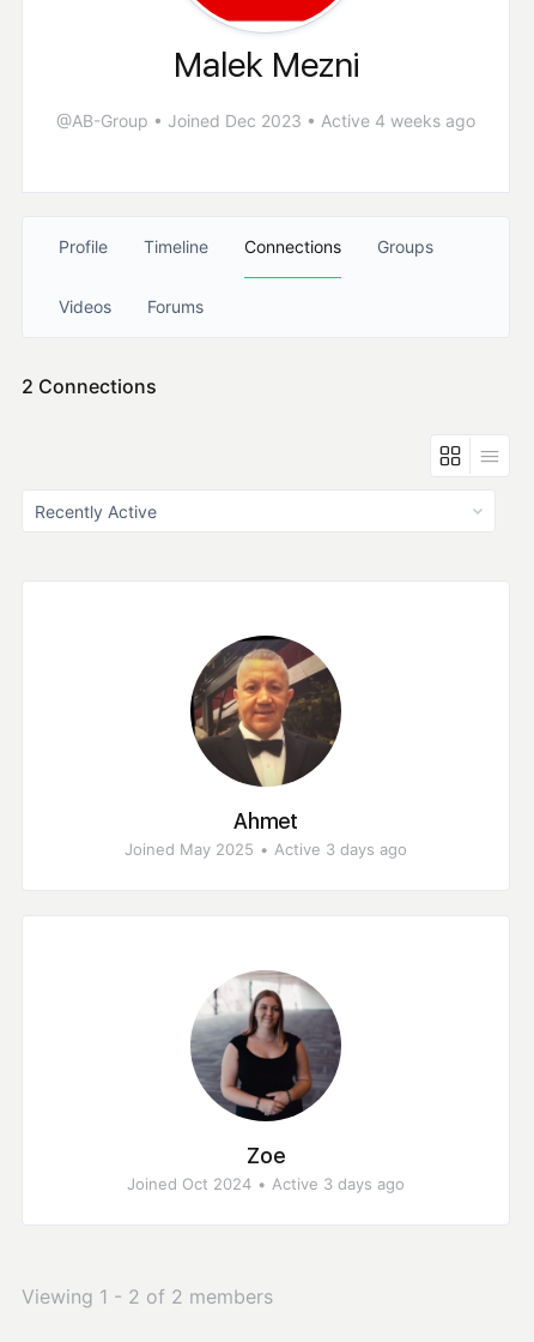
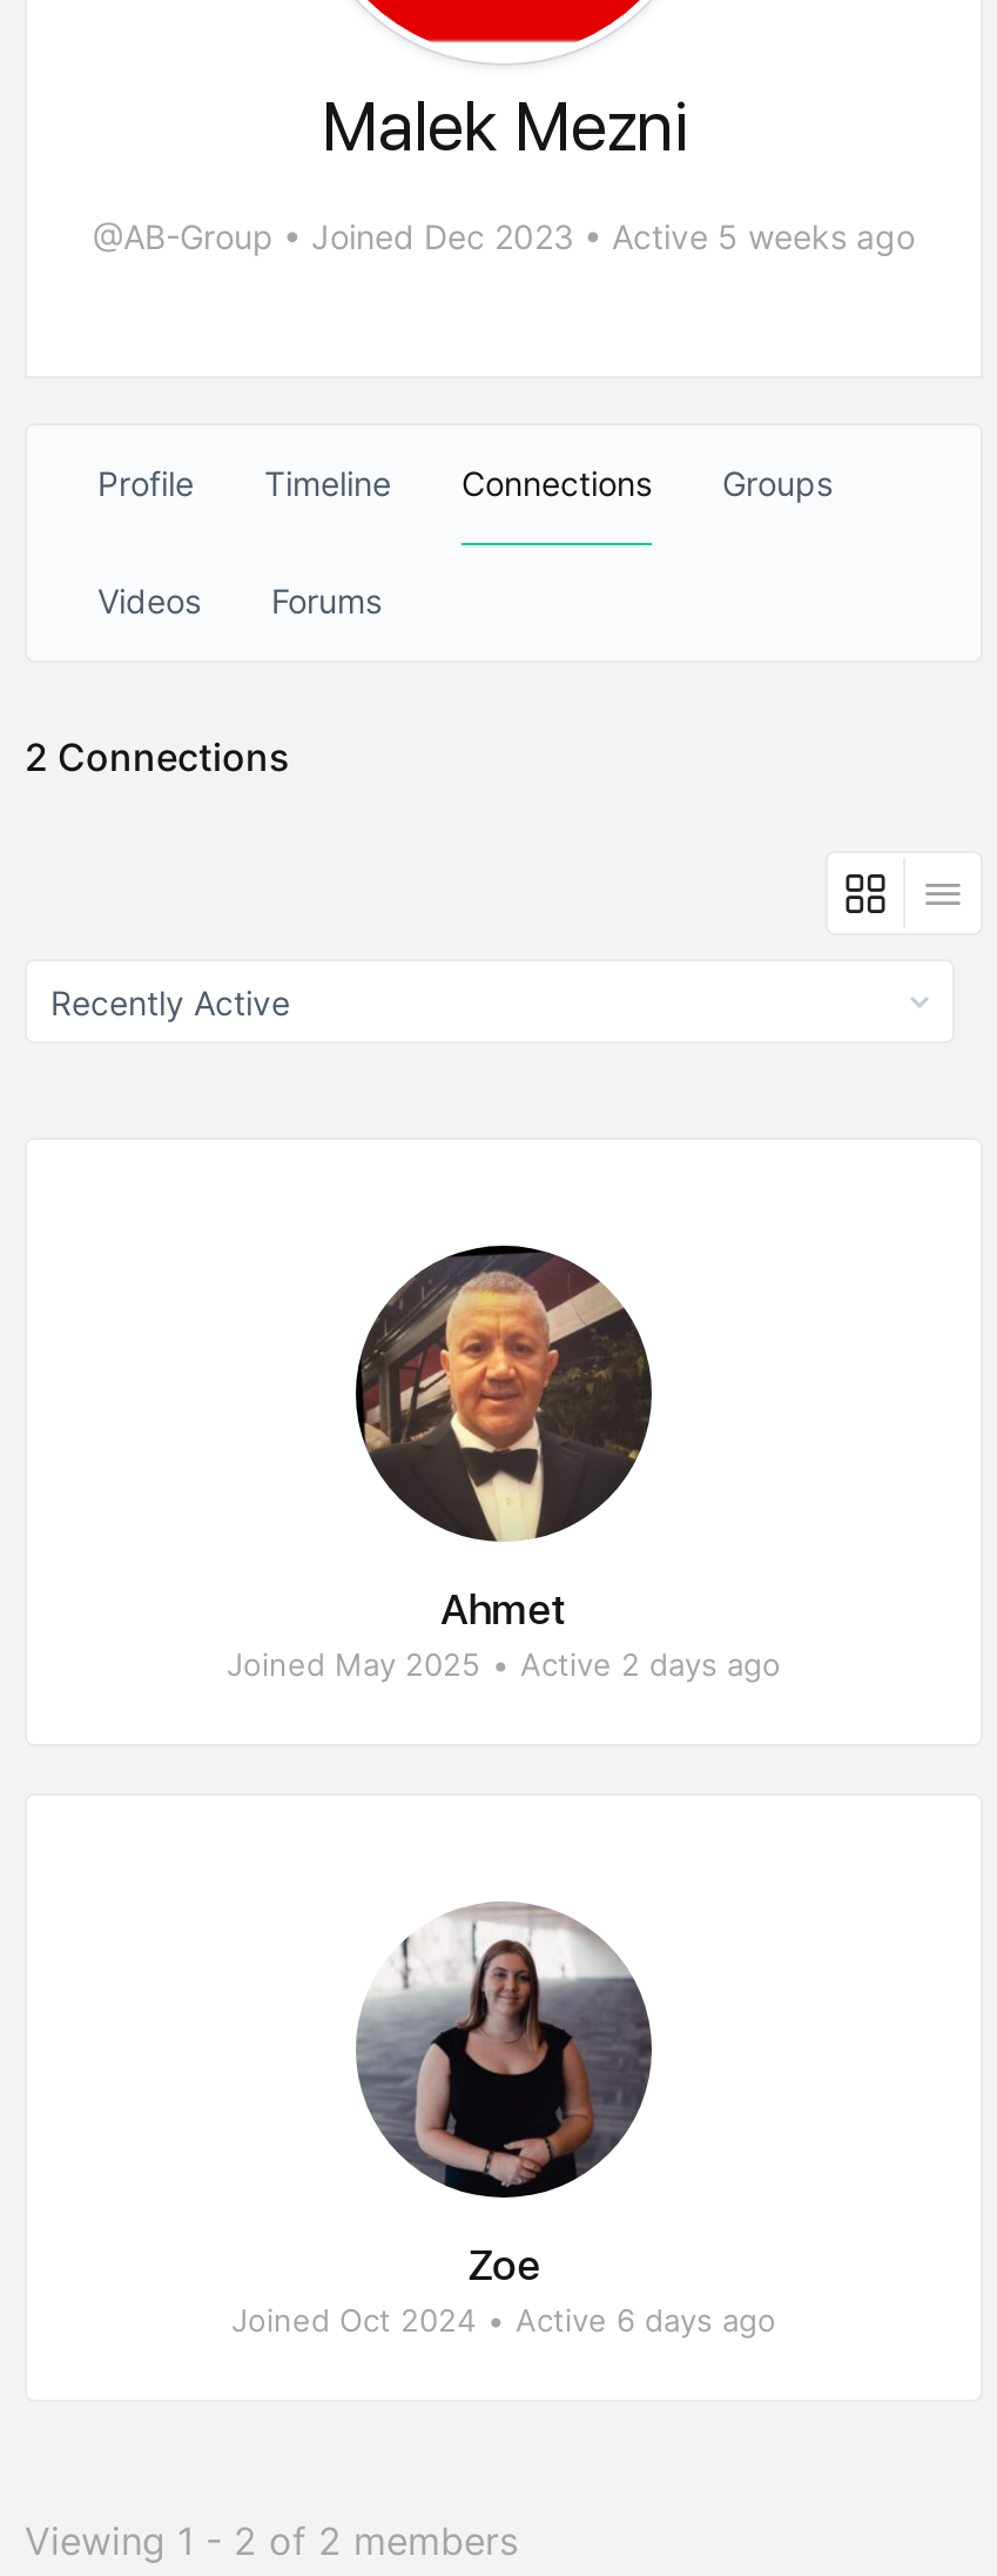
[56,110,475,131] @AB-Group • Joined Dec 2023 • Active 4 weeks ago -> [93,216,915,256] @AB-Group • Joined Dec 2023 • Active 5 weeks ago
[125,839,407,859] Joined May 2025 • Active 3 days ago -> [227,1645,781,1683] Joined May 2025 • Active 2 days ago
[127,1174,405,1193] Joined Oct 2024 • Active 3 days ago -> [231,2301,776,2339] Joined Oct 2024 • Active 6 days ago

